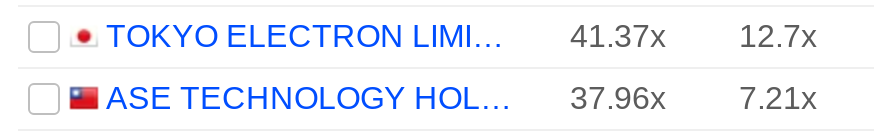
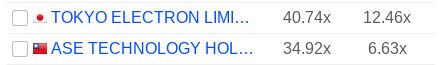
[570,19,817,53] 41.37x | 12.7x -> [283,9,411,26] 40.74x | 12.46x
[570,81,817,115] 37.96x | 7.21x -> [283,40,406,57] 34.92x | 6.63x

